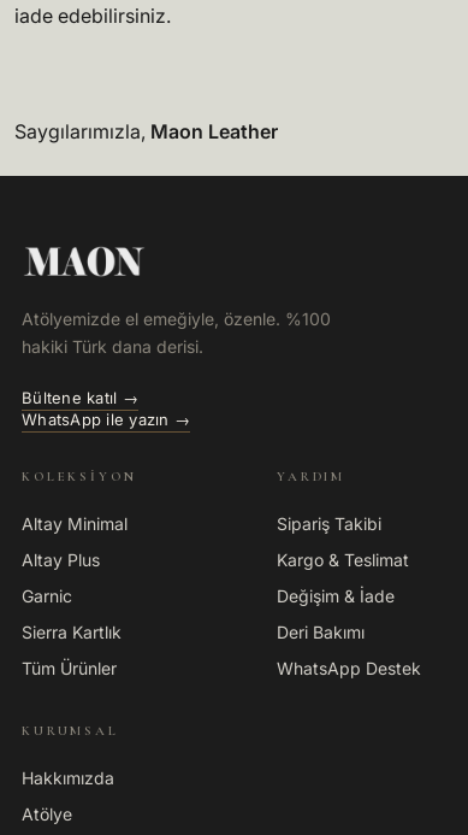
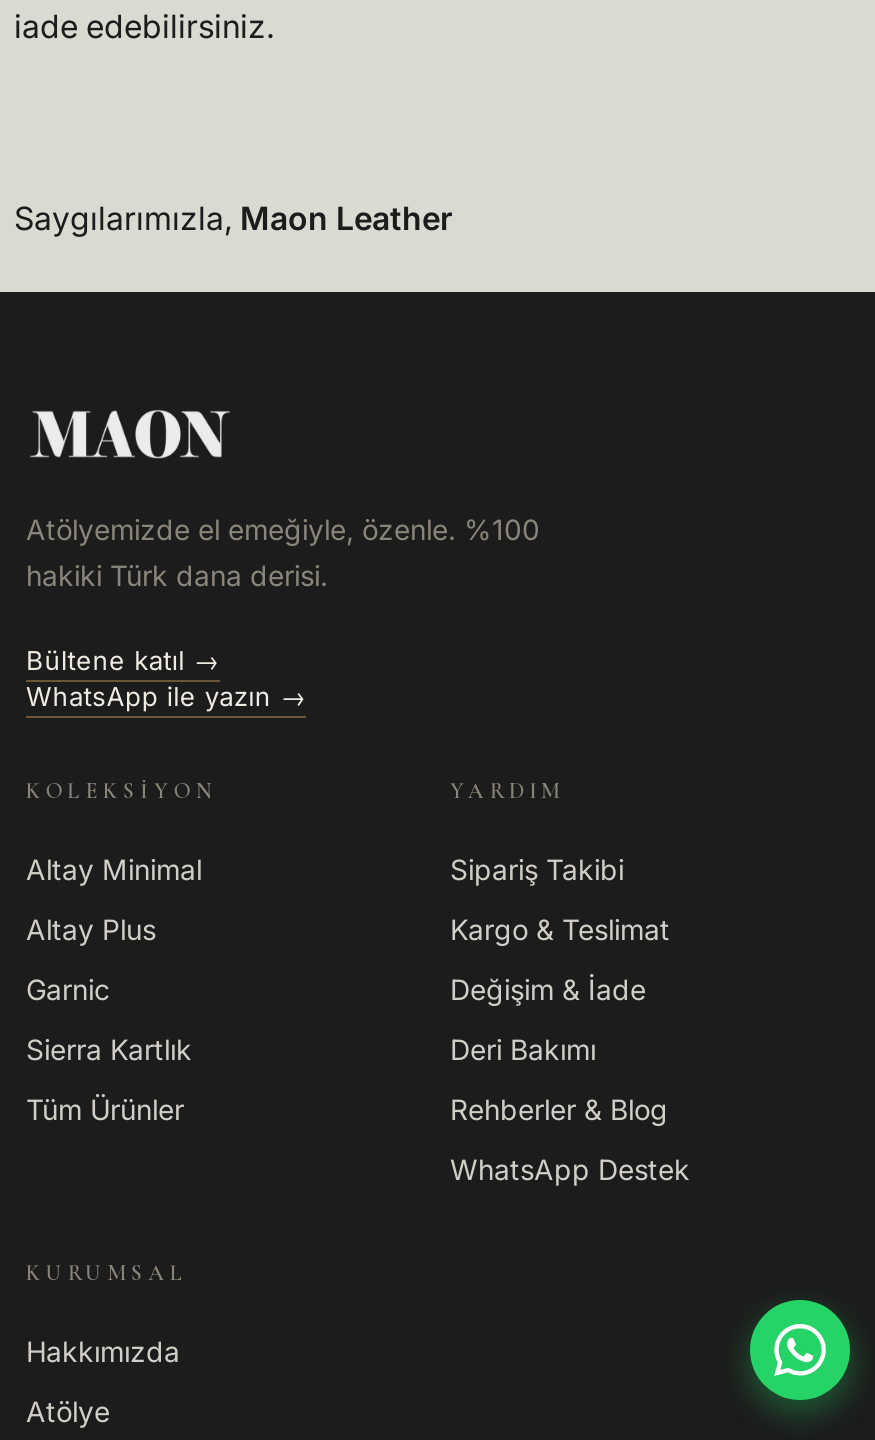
none -> [450,1092,668,1126] Rehberler & Blog
none -> [746,1298,854,1416] [image]

